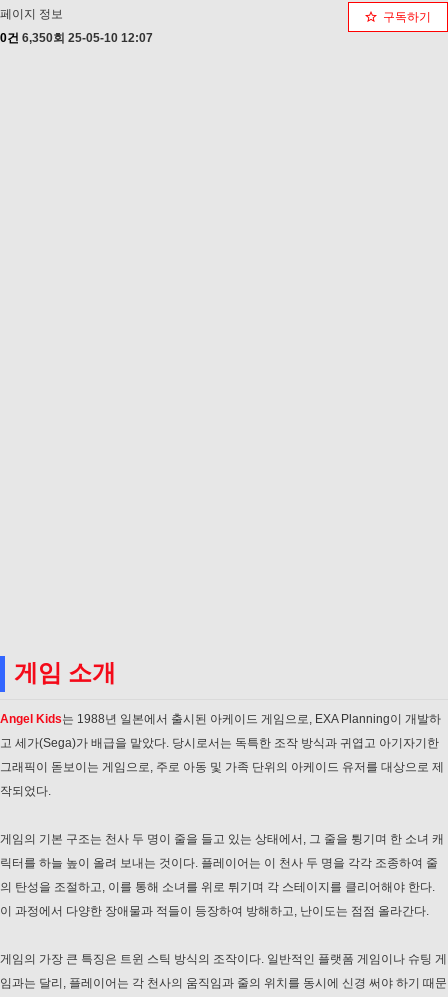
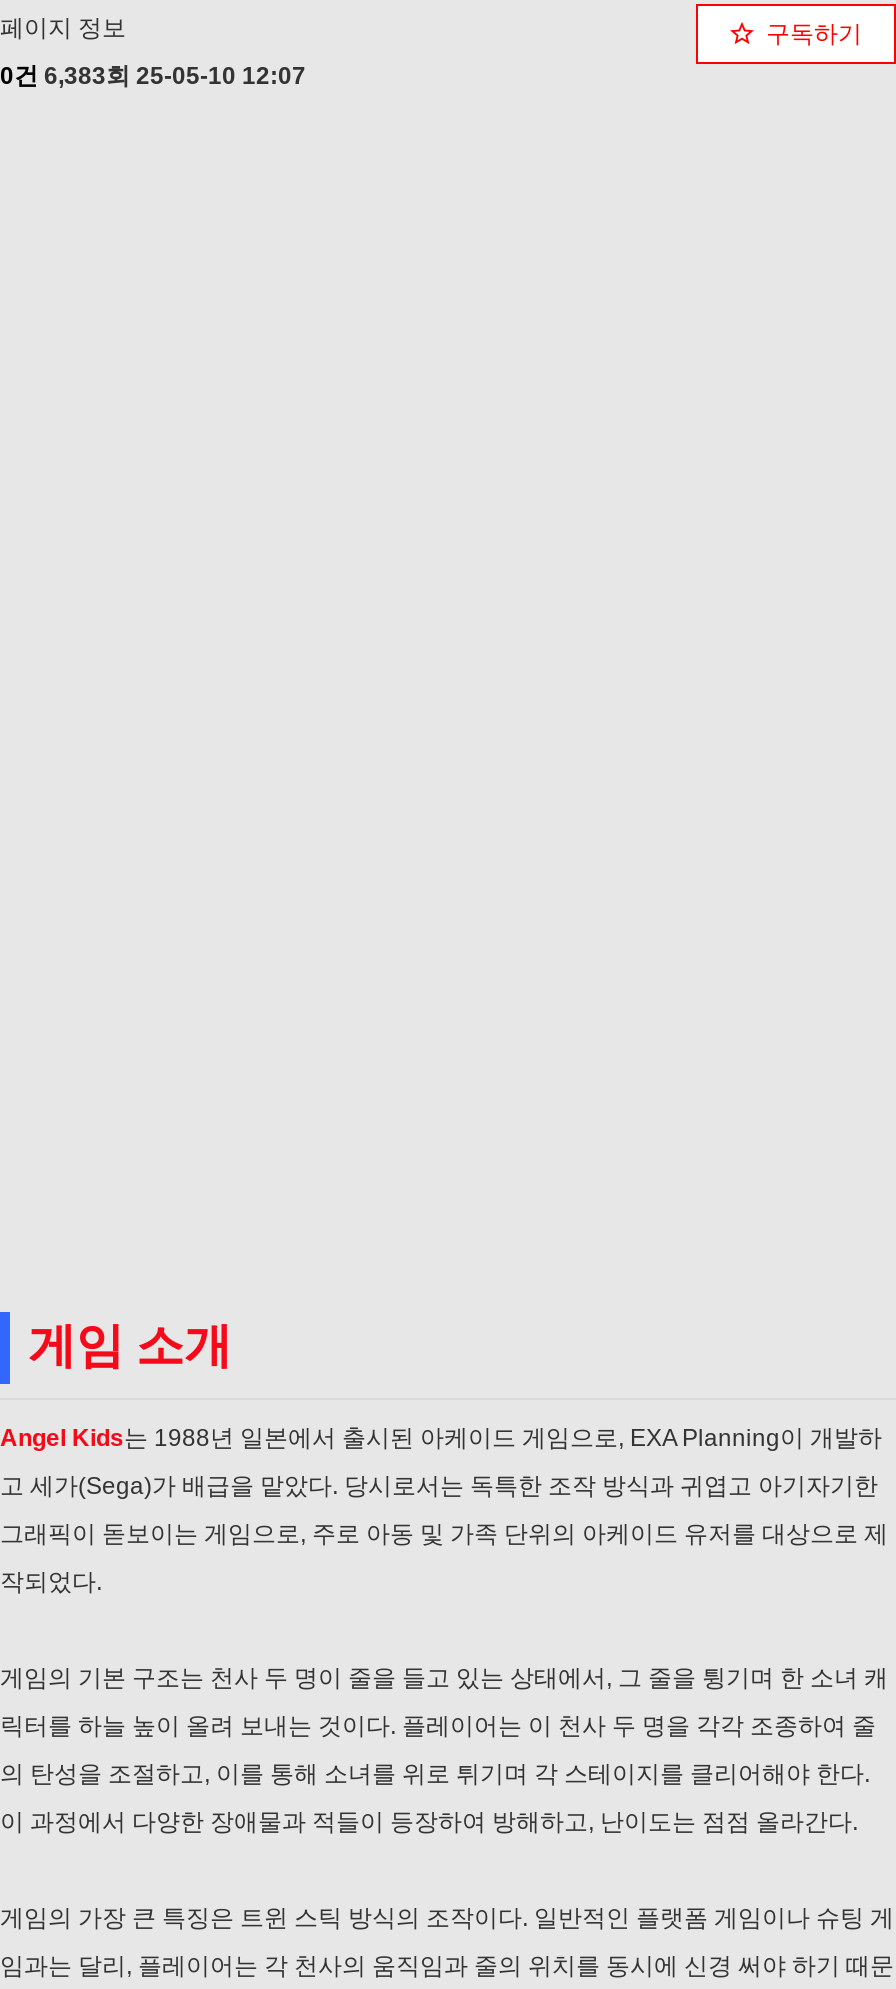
[0,31,153,45] 0건 6,350회 25-05-10 12:07 -> [0,62,306,90] 0건 6,383회 25-05-10 12:07

